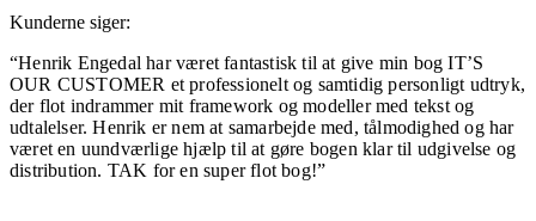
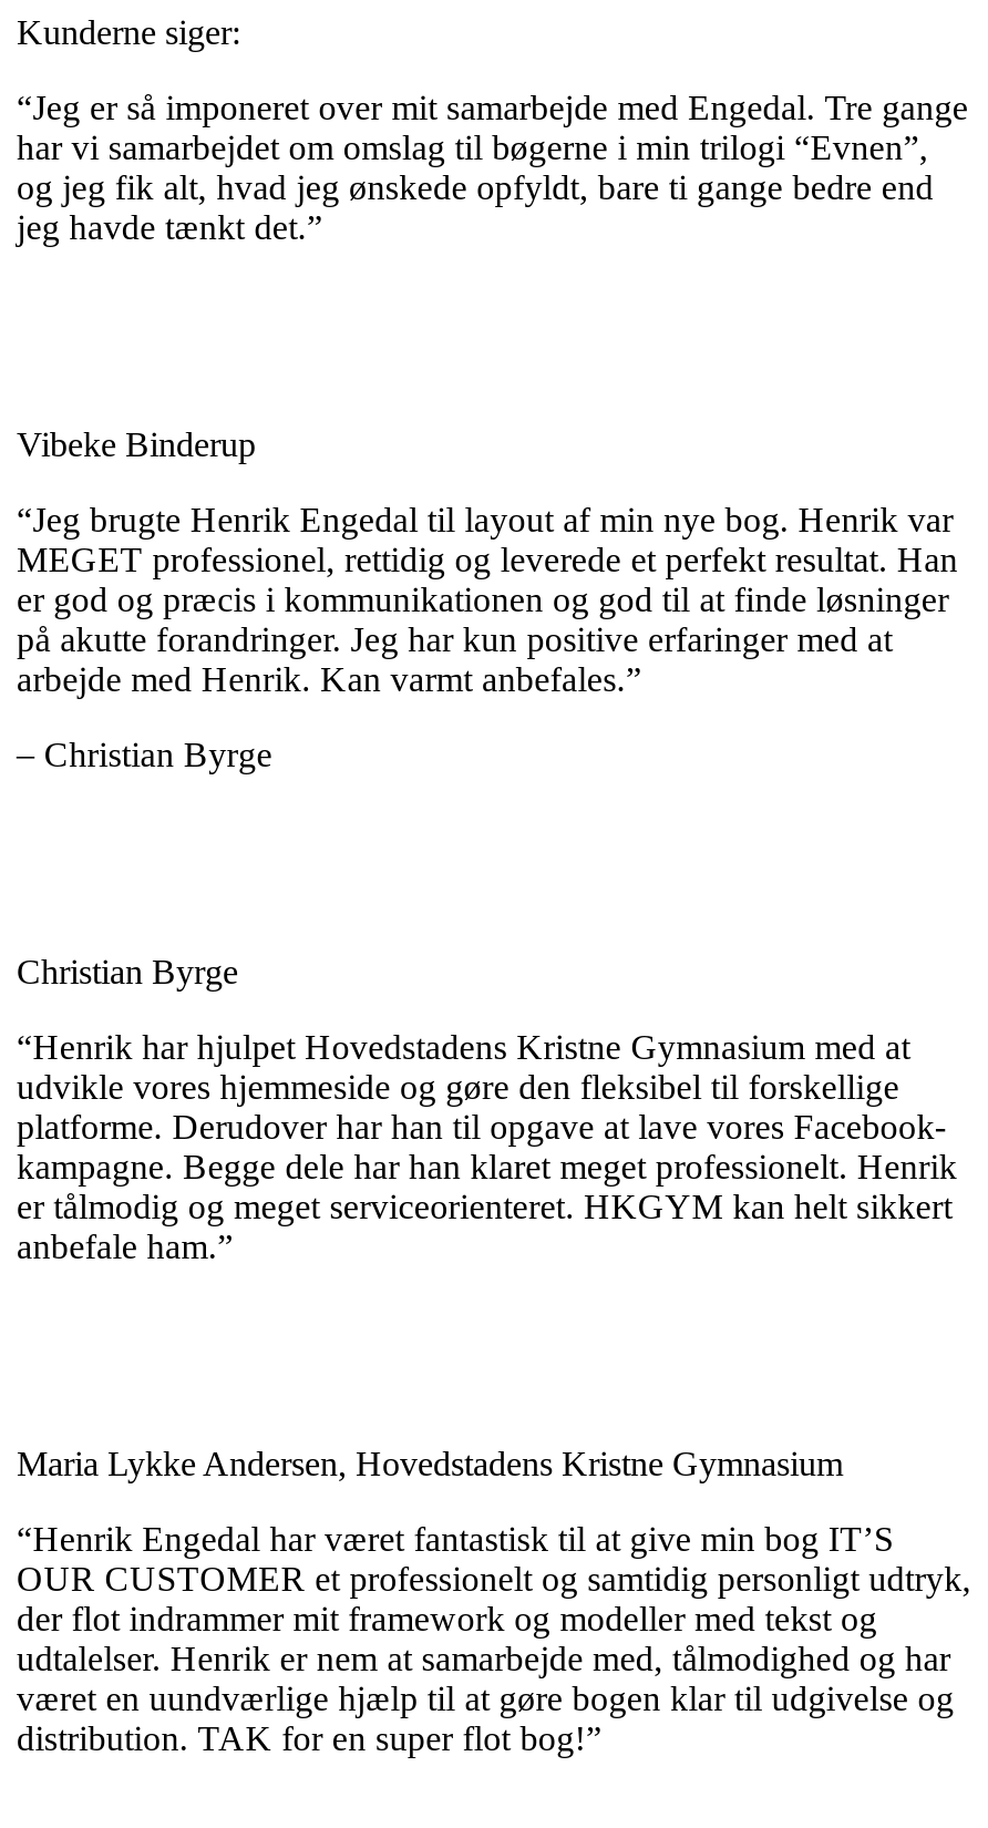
none -> [17,89,968,246] “Jeg er så imponeret over mit samarbejde med Engedal. Tre gange | har vi samarbejdet om omslag til bøgerne i min trilogi “Evnen”, | og jeg fik alt, hvad jeg ønskede opfyldt, bare ti gange bedre end | jeg havde tænkt det.”
none -> [17,426,958,774] Vibeke Binderup | “Jeg brugte Henrik Engedal til layout af min nye bog. Henrik var | MEGET professionel, rettidig og leverede et perfekt resultat. Han | er god og præcis i kommunikationen og god til at finde løsninger | på akutte forandringer. Jeg har kun positive erfaringer med at | arbejde med Henrik. Kan varmt anbefales.” | – Christian Byrge
none -> [17,953,957,1265] Christian Byrge | “Henrik har hjulpet Hovedstadens Kristne Gymnasium med at | udvikle vores hjemmeside og gøre den fleksibel til forskellige | platforme. Derudover har han til opgave at lave vores Facebook- | kampagne. Begge dele har han klaret meget professionelt. Henrik | er tålmodig og meget serviceorienteret. HKGYM kan helt sikkert | anbefale ham.”
none -> [17,1445,843,1483] Maria Lykke Andersen, Hovedstadens Kristne Gymnasium

